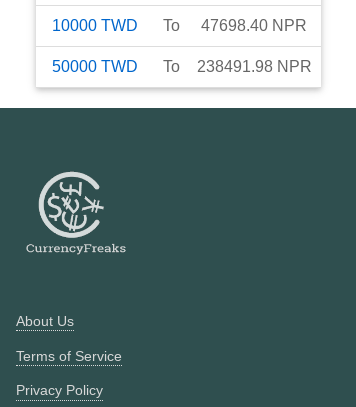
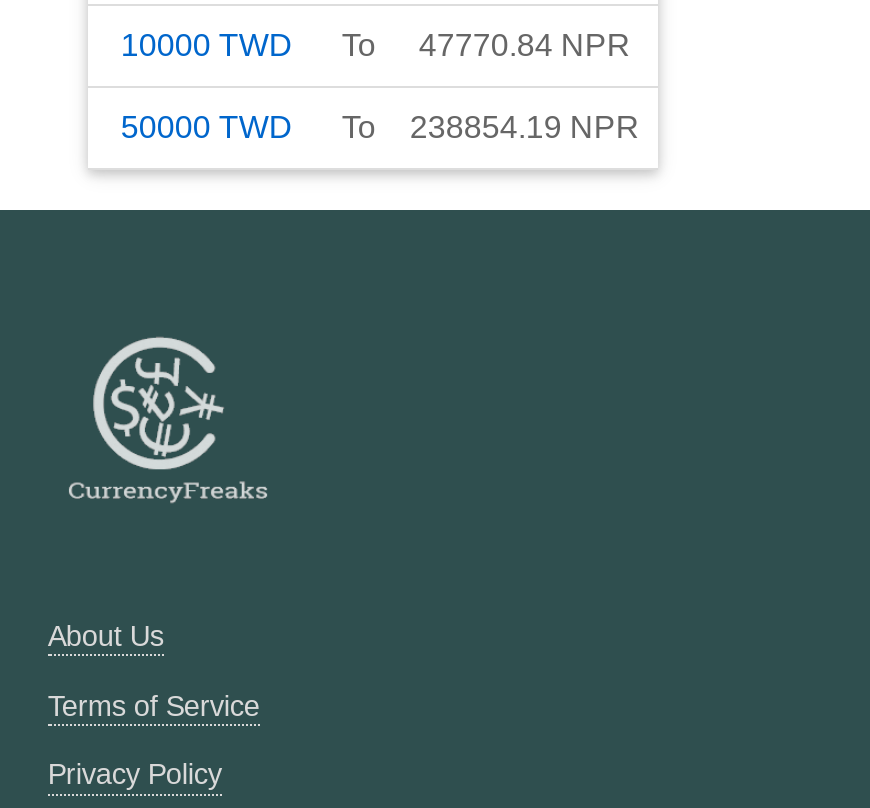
[52,17,307,34] 10000 TWD To 47698.40 NPR -> [121,28,631,62] 10000 TWD To 47770.84 NPR
[52,58,312,75] 50000 TWD To 238491.98 NPR -> [121,110,640,144] 50000 TWD To 238854.19 NPR

